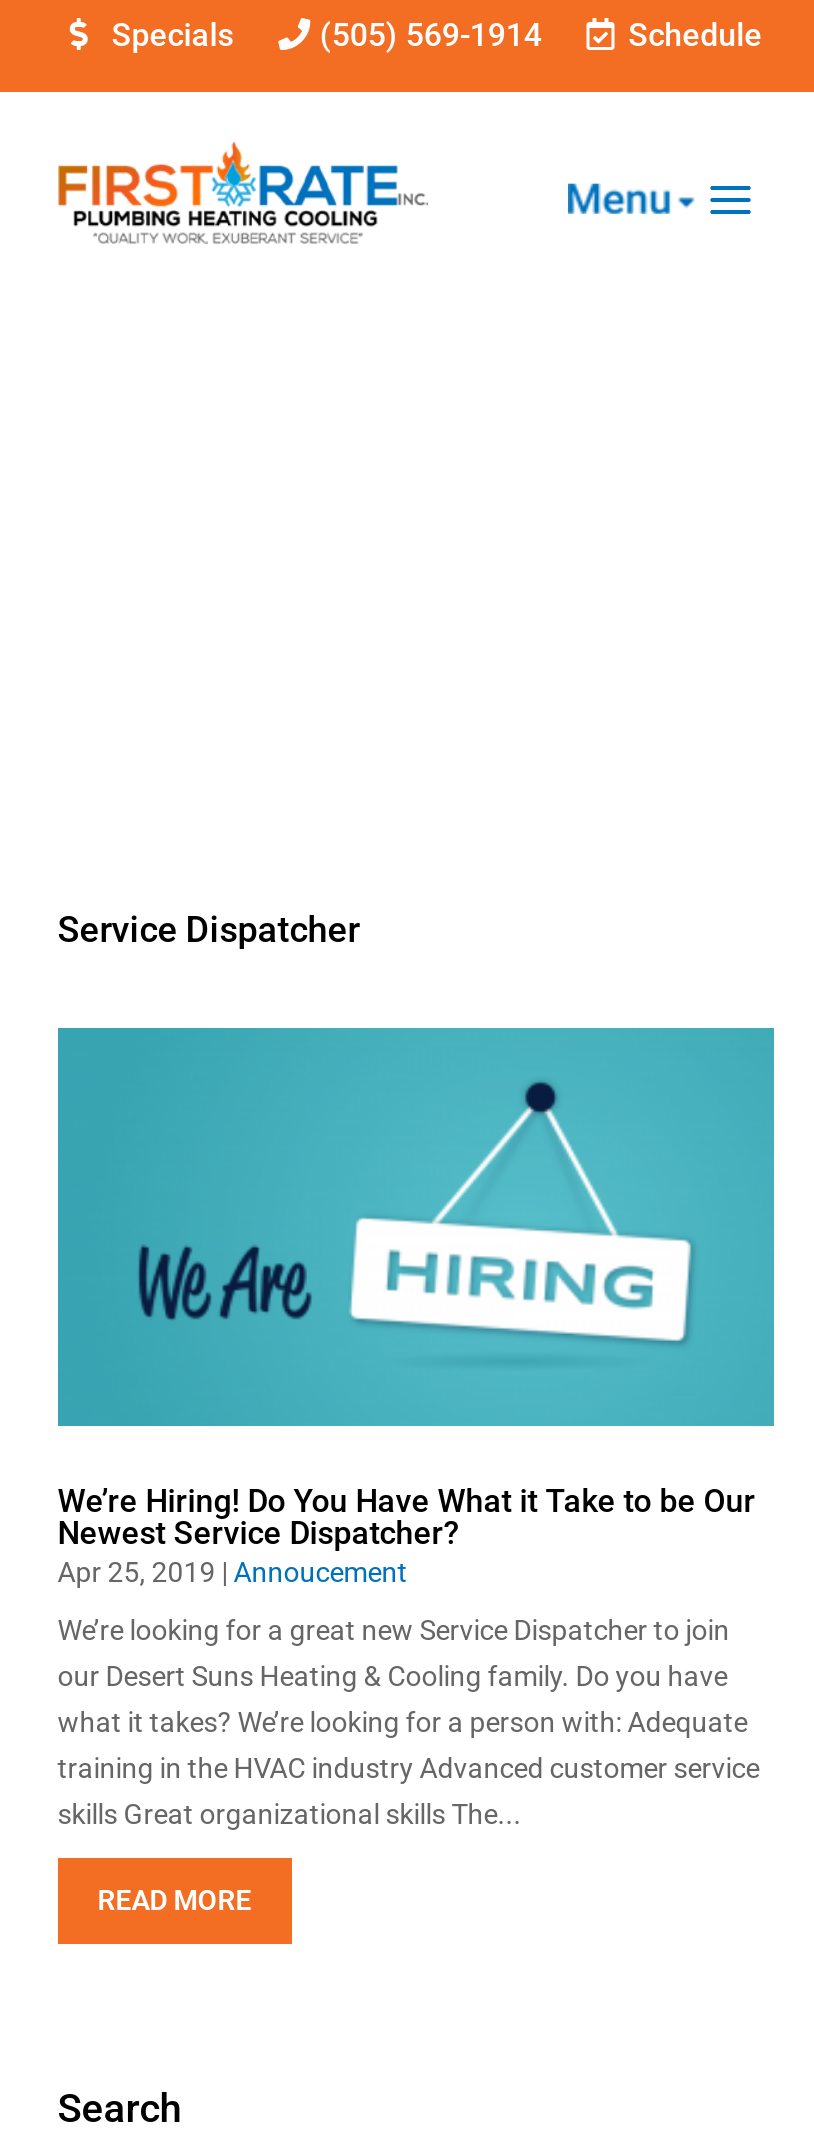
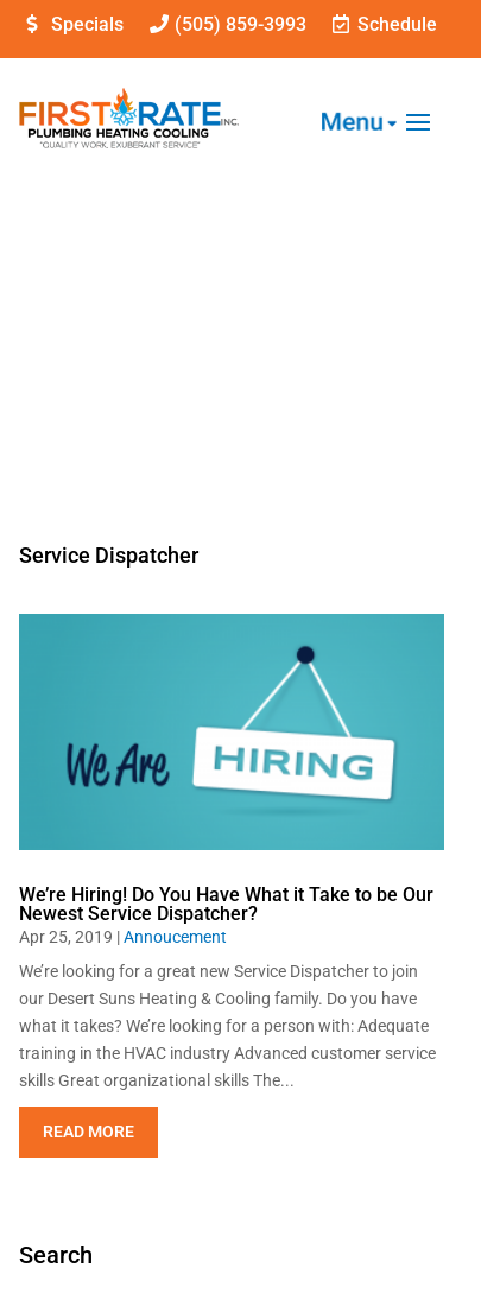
[320,16,542,54] (505) 569-1914 -> [174,13,306,35] (505) 859-3993

